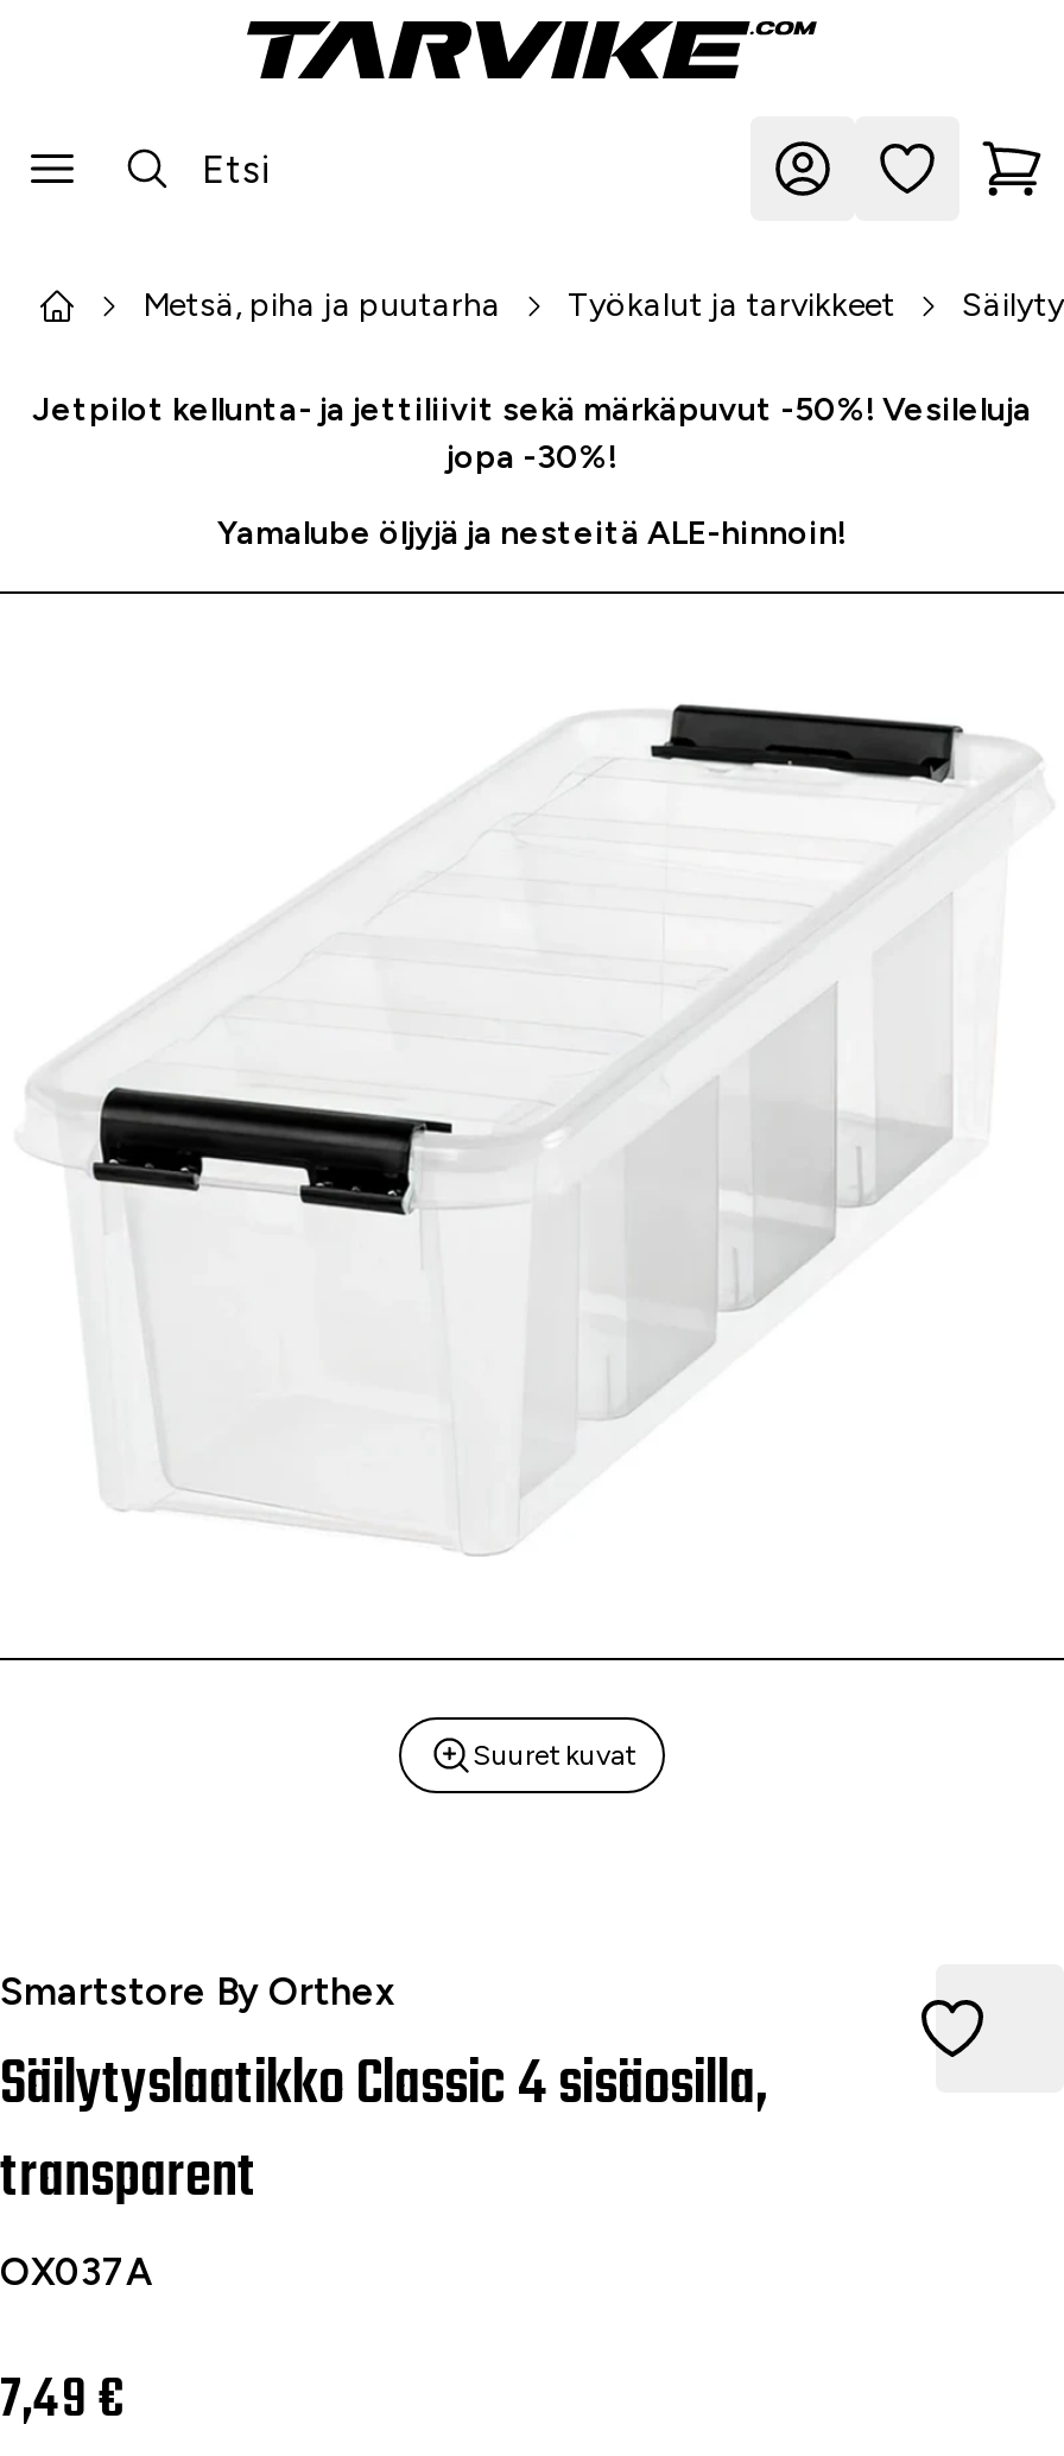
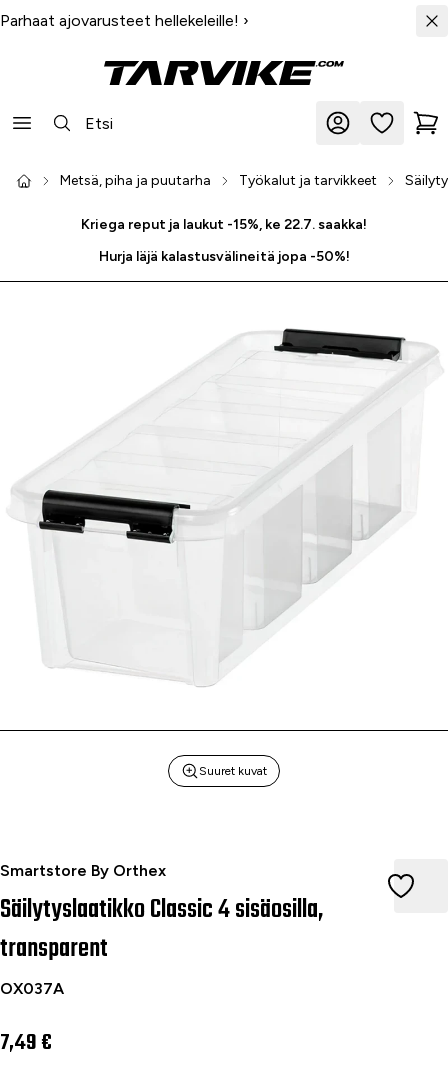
none -> [0,11,249,30] Parhaat ajovarusteet hellekeleille! ›
moved [142,285,895,325] -> [60,172,377,189]: Metsä, piha ja puutarha | Työkalut ja tarvikkeet
[32,390,1032,477] Jetpilot kellunta- ja jettiliivit sekä märkäpuvut -50%! Vesileluja | jopa -30%! -> [81,216,367,233] Kriega reput ja laukut -15%, ke 22.7. saakka!
[217,513,847,553] Yamalube öljyjä ja nesteitä ALE-hinnoin! -> [98,248,349,265] Hurja läjä kalastusvälineitä jopa -50%!

